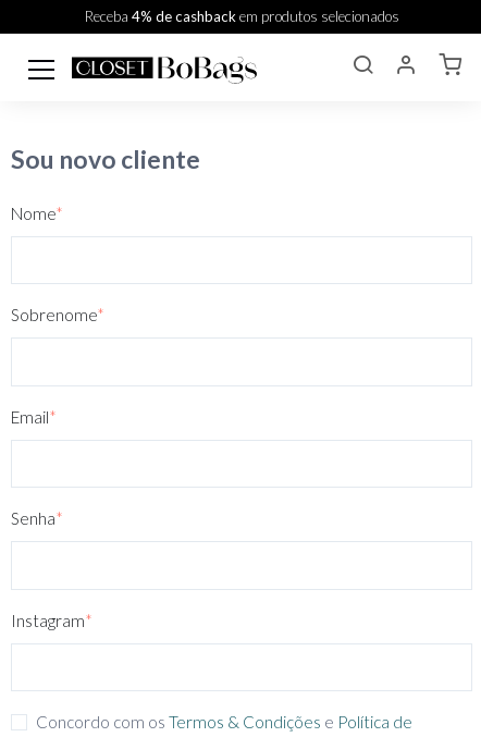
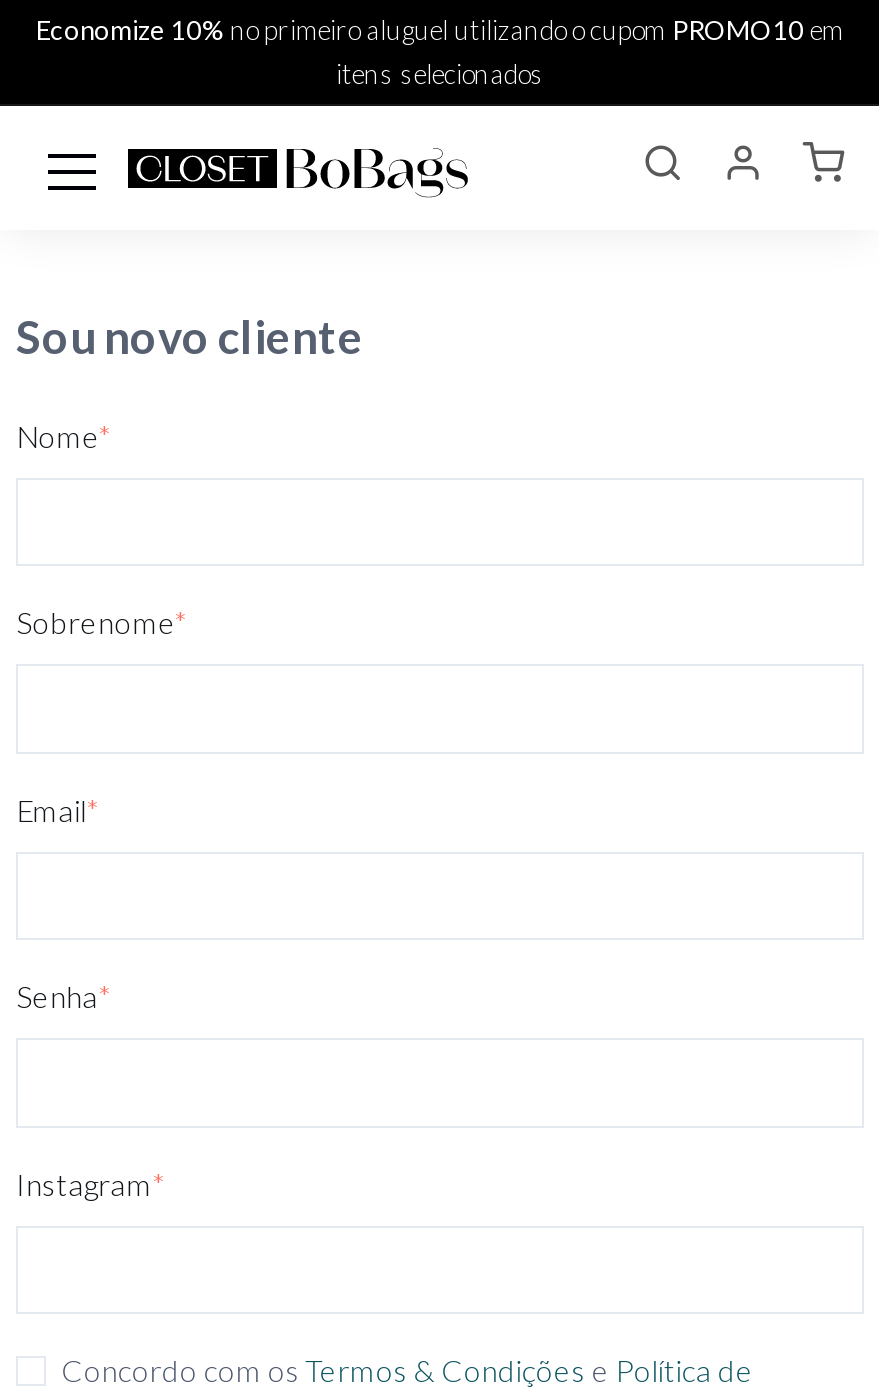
[84,8,399,25] Receba 4% de cashback em produtos selecionados -> [36,14,844,90] Economize 10% no primeiro aluguel utilizando o cupom PROMO10 em | itens selecionados

